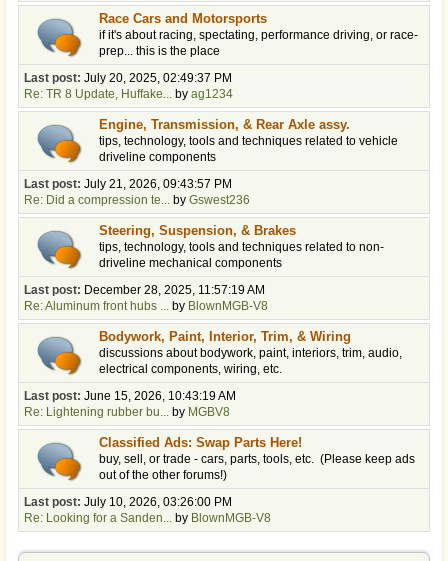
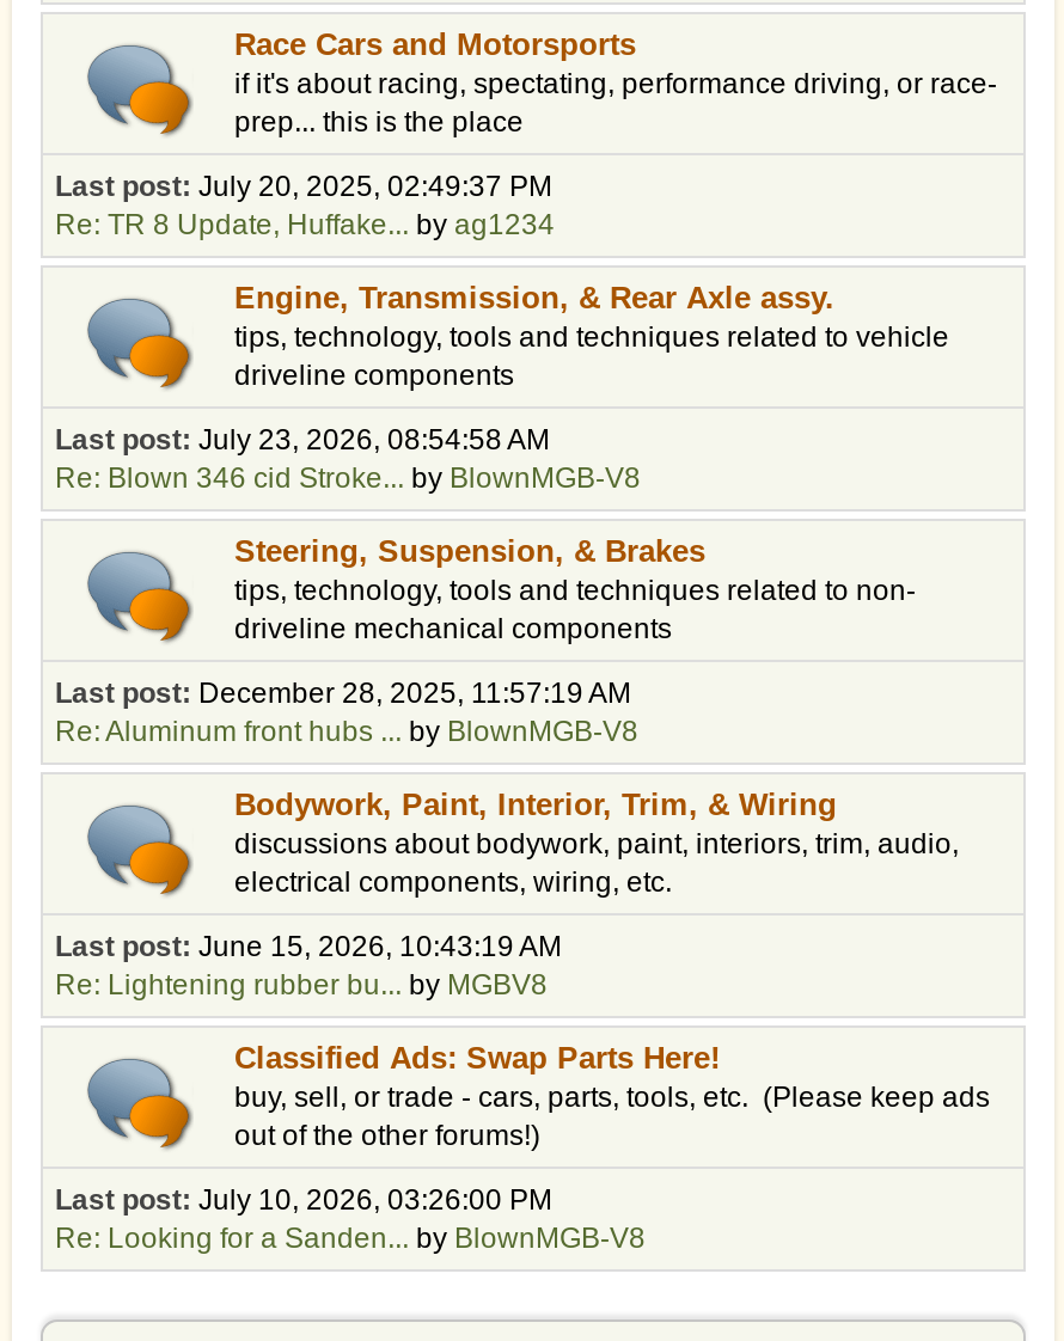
[24,177,232,191] Last post: July 21, 2026, 09:43:57 PM -> [55,424,550,458] Last post: July 23, 2026, 08:54:58 AM
[24,193,250,207] Re: Did a compression te... by Gswest236 -> [55,462,641,496] Re: Blown 346 cid Stroke... by BlownMGB-V8

